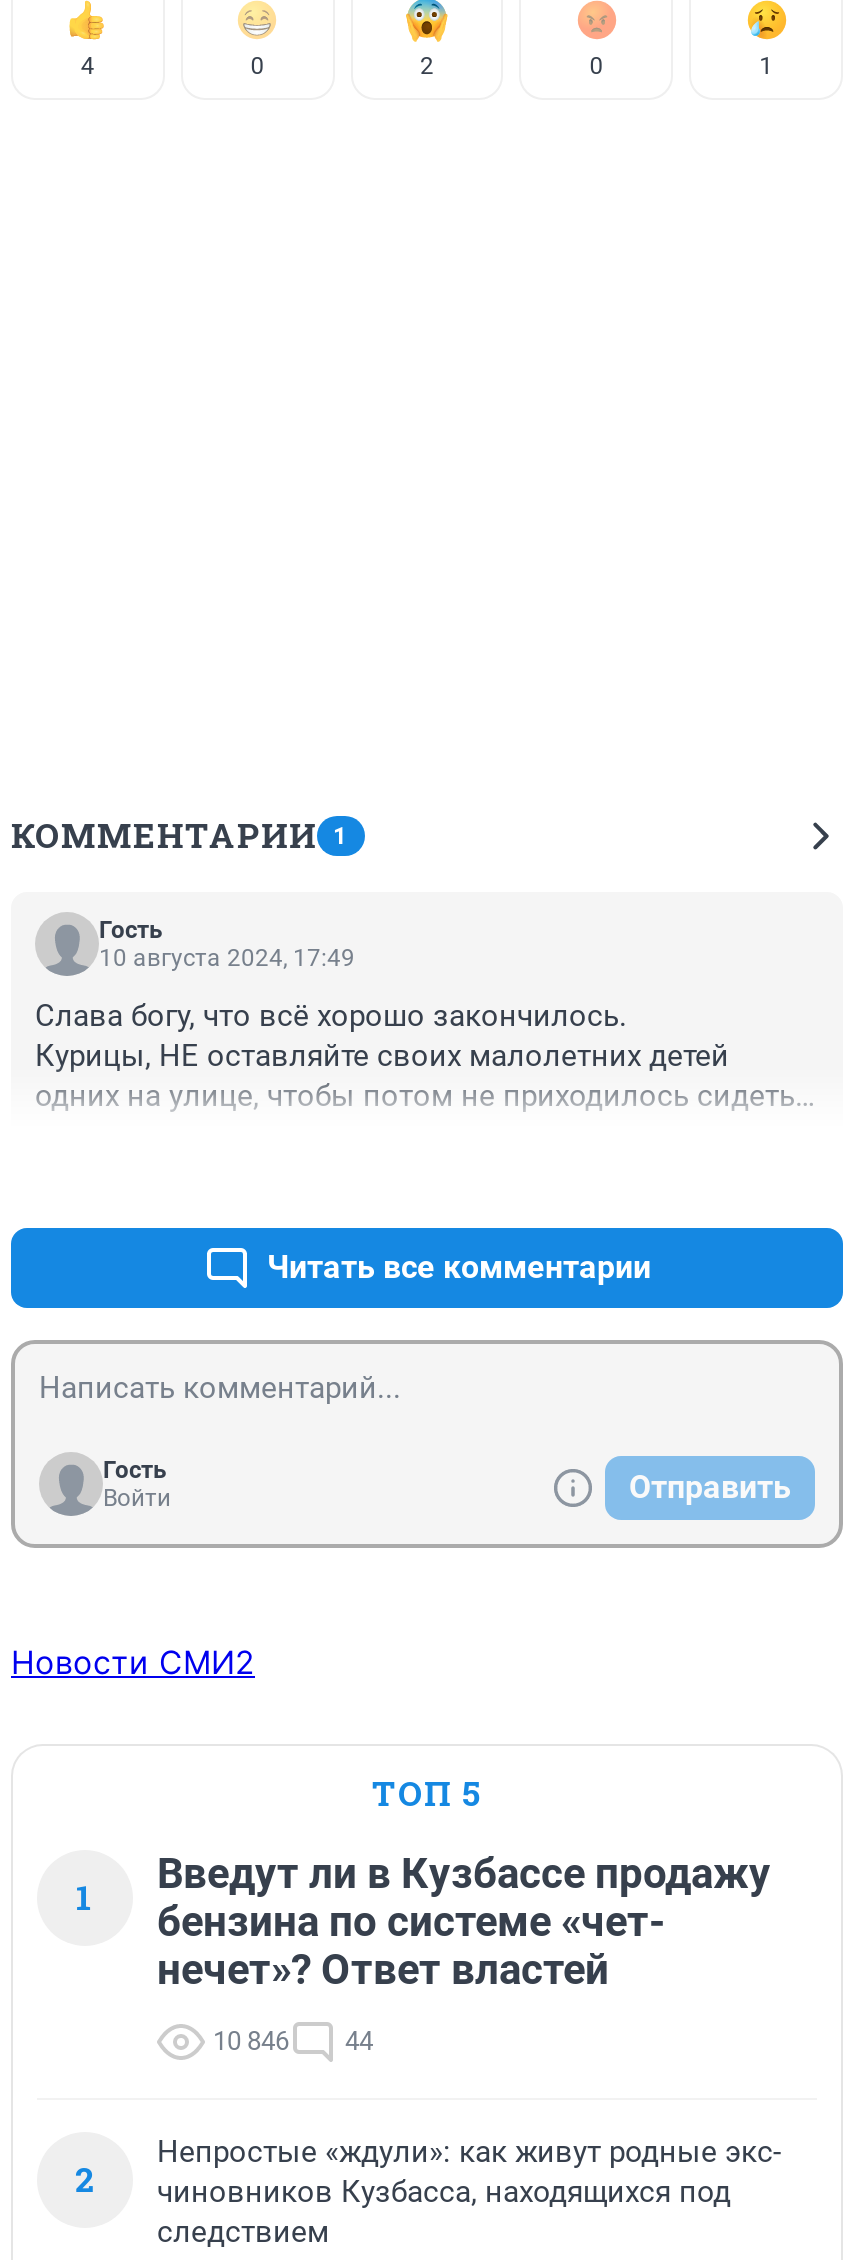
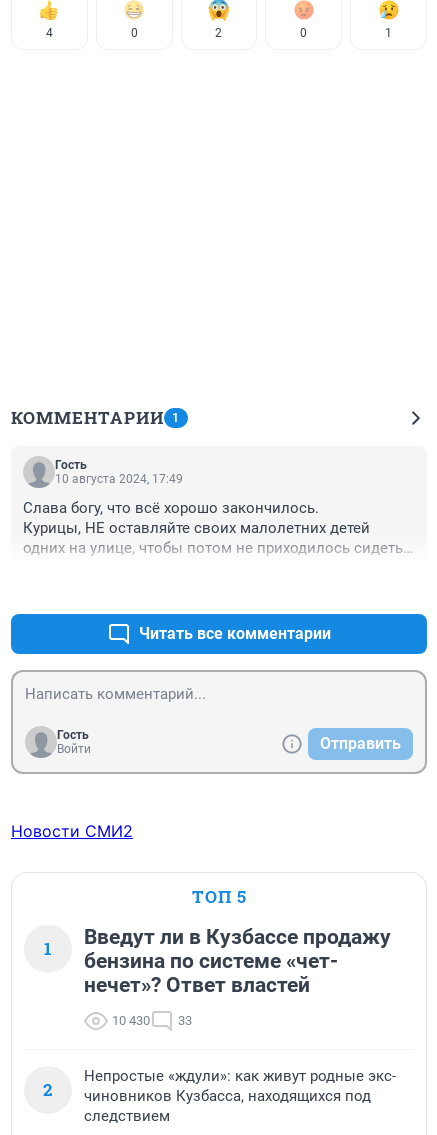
[213,2026,289,2056] 10 846 -> [112,1013,150,1028] 10 430
[345,2026,373,2056] 44 -> [178,1013,192,1028] 33

